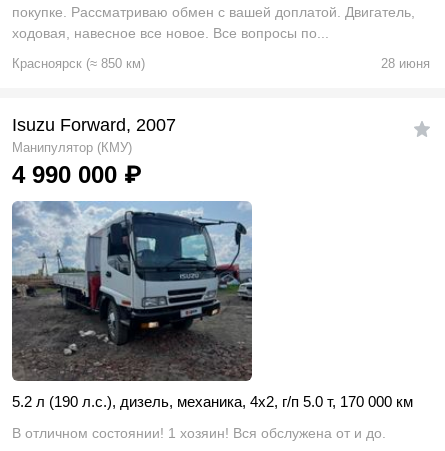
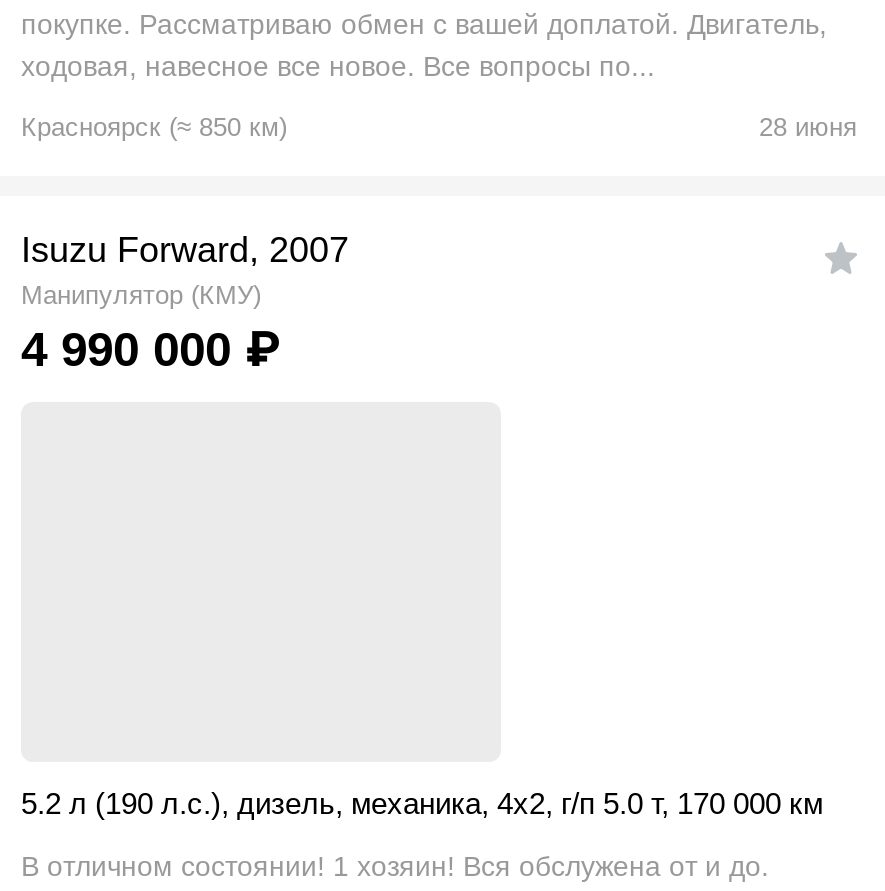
[11,201,253,382] [image] -> none

